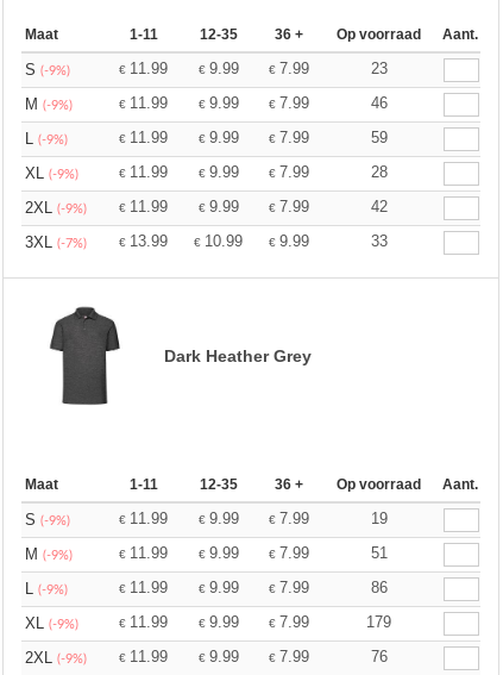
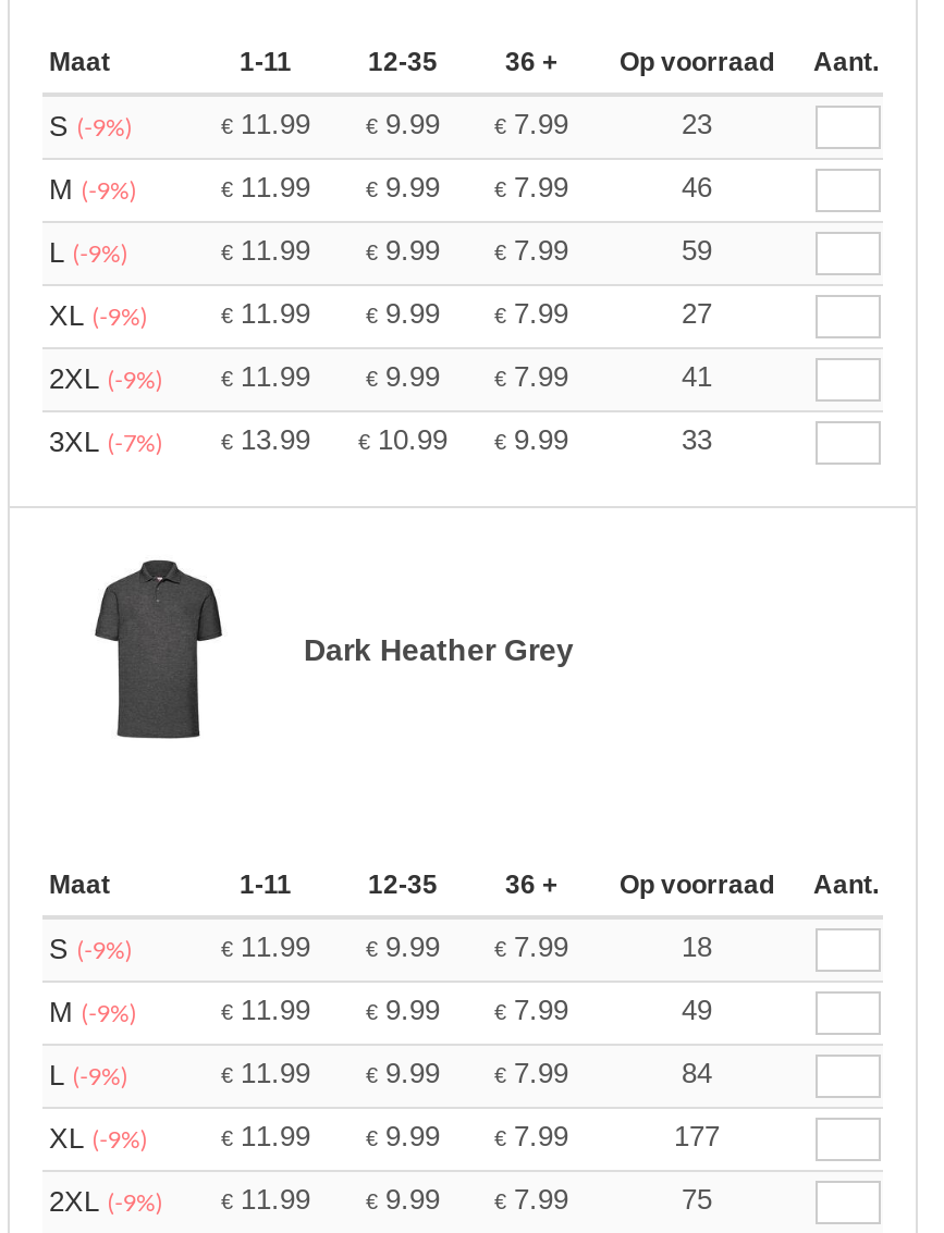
[370,163,387,181] 28 -> [682,297,712,330] 27
[370,198,387,215] 42 -> [682,360,712,393] 41
[370,510,387,527] 19 -> [682,930,712,963] 18
[370,544,387,562] 51 -> [682,994,712,1026] 49
[370,579,387,596] 86 -> [682,1057,712,1089] 84
[366,613,391,631] 179 -> [674,1120,720,1152] 177
[370,648,387,665] 76 -> [682,1183,712,1216] 75

